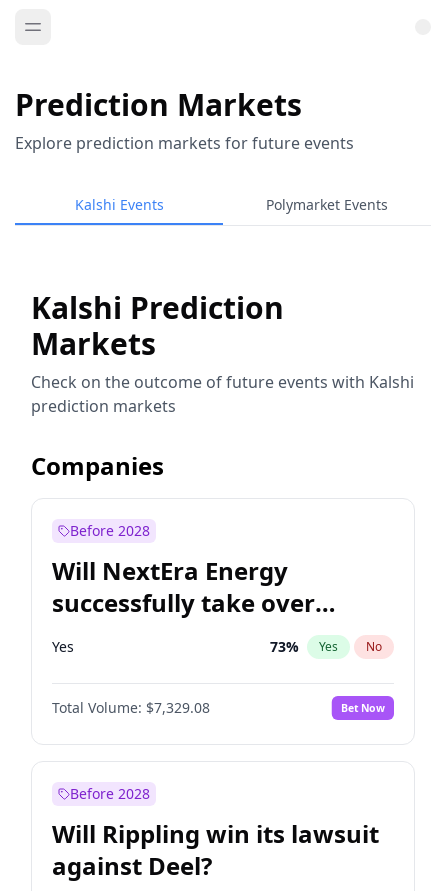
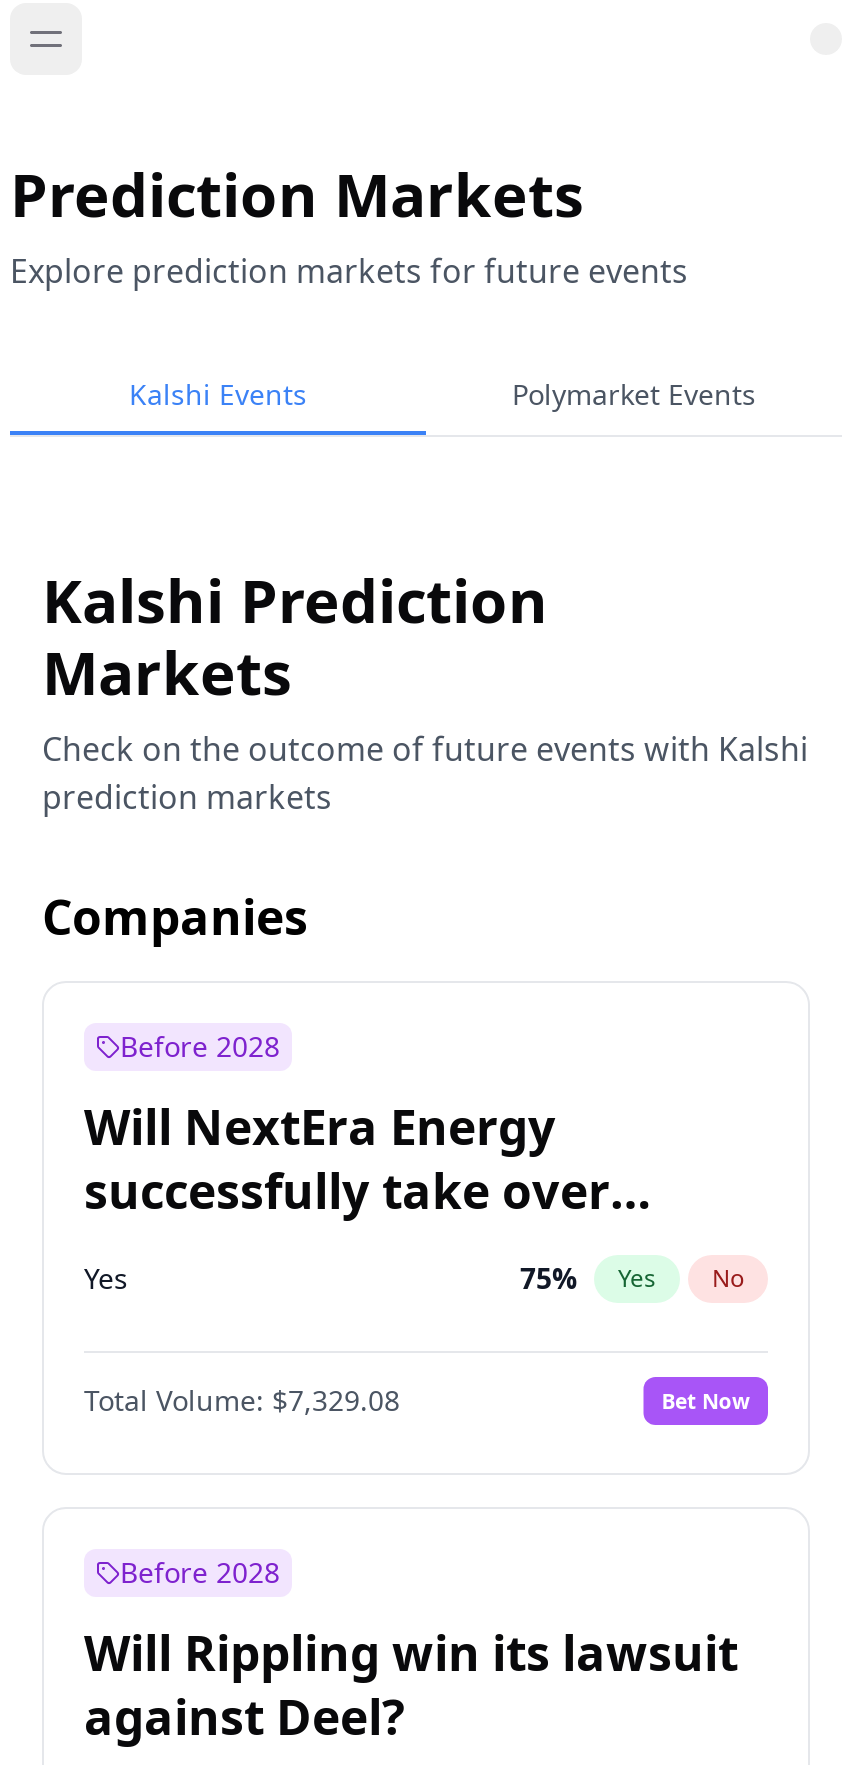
[270,637,299,656] 73% -> [520,1259,578,1297] 75%

